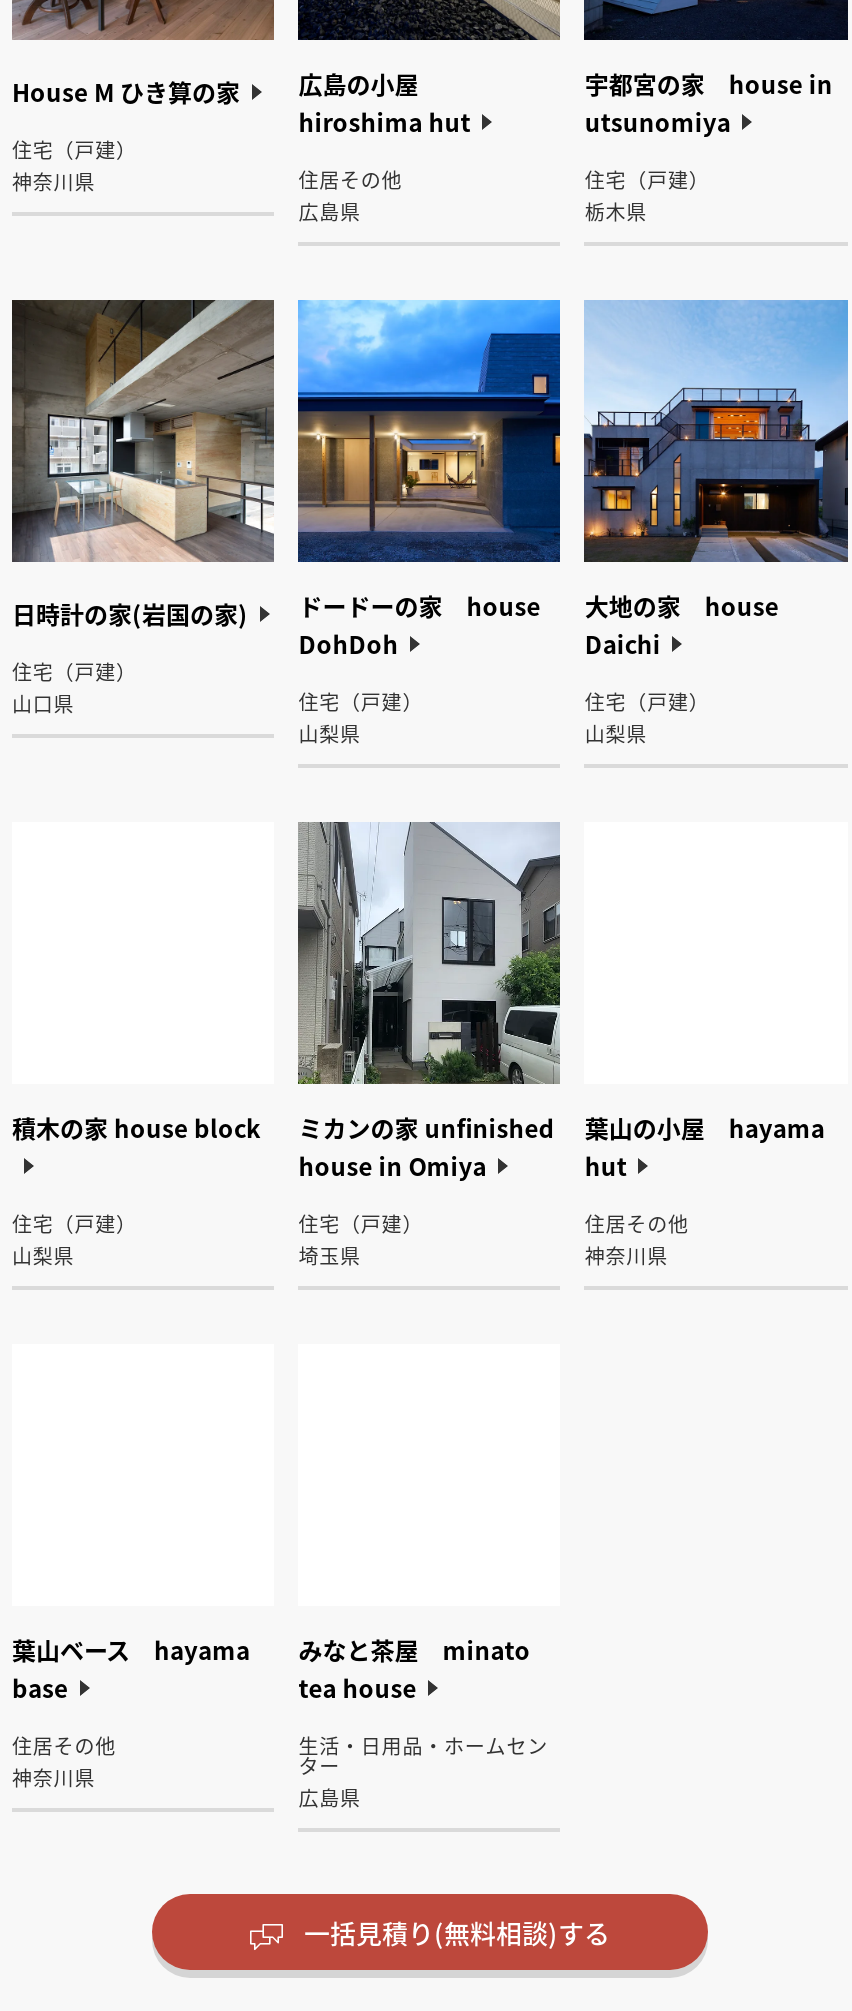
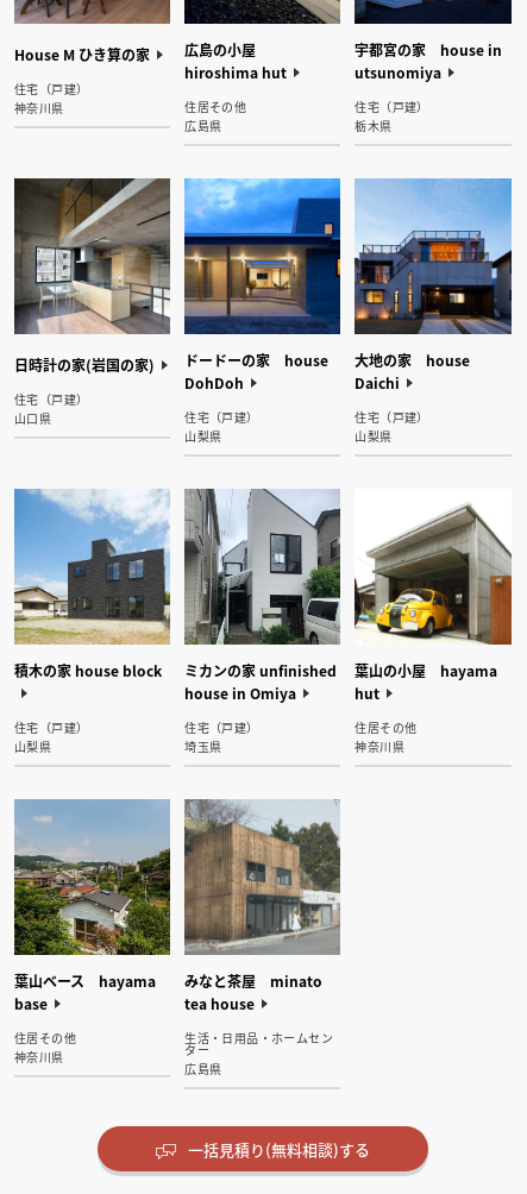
none -> [13,488,171,646] [image]
none -> [353,503,513,646] [image]
none -> [13,798,171,956] [image]
none -> [183,798,341,956] [image]

